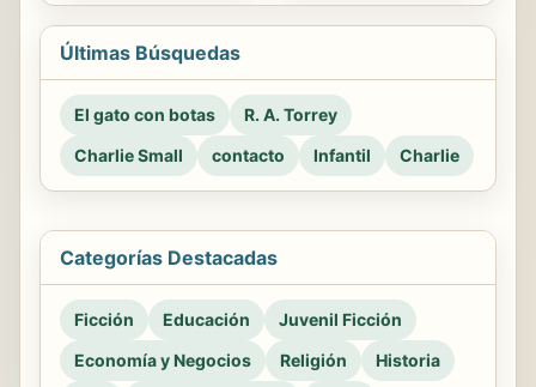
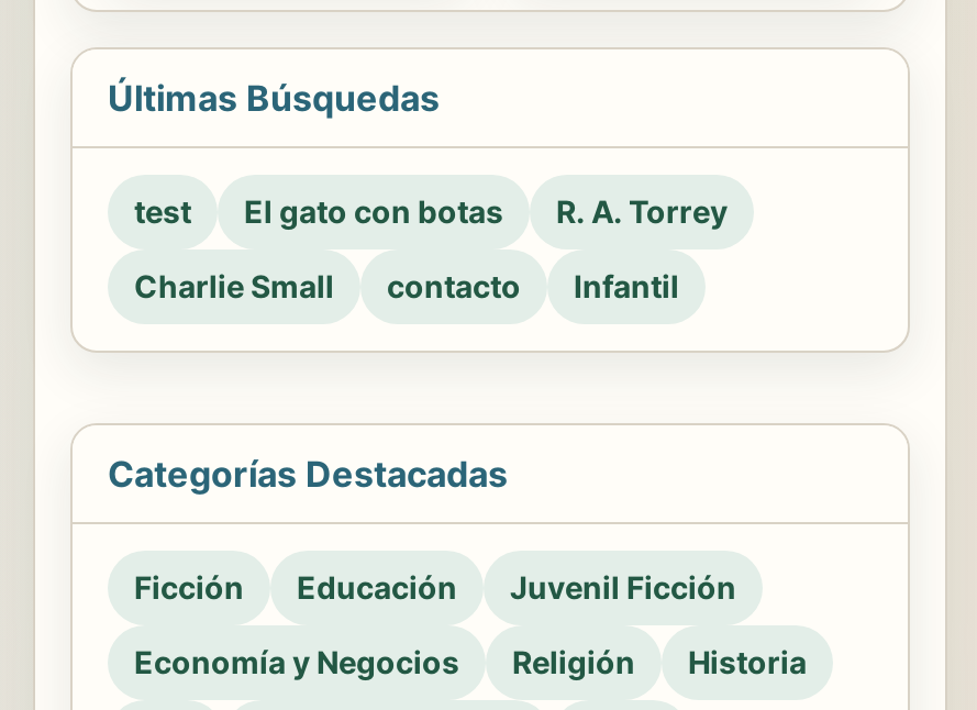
none -> [134,192,191,229] test
[400,145,459,166] Charlie -> none

